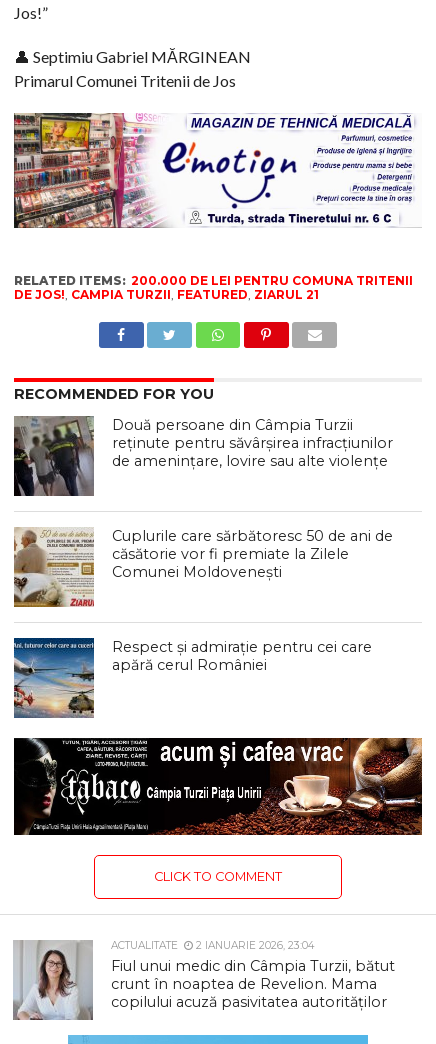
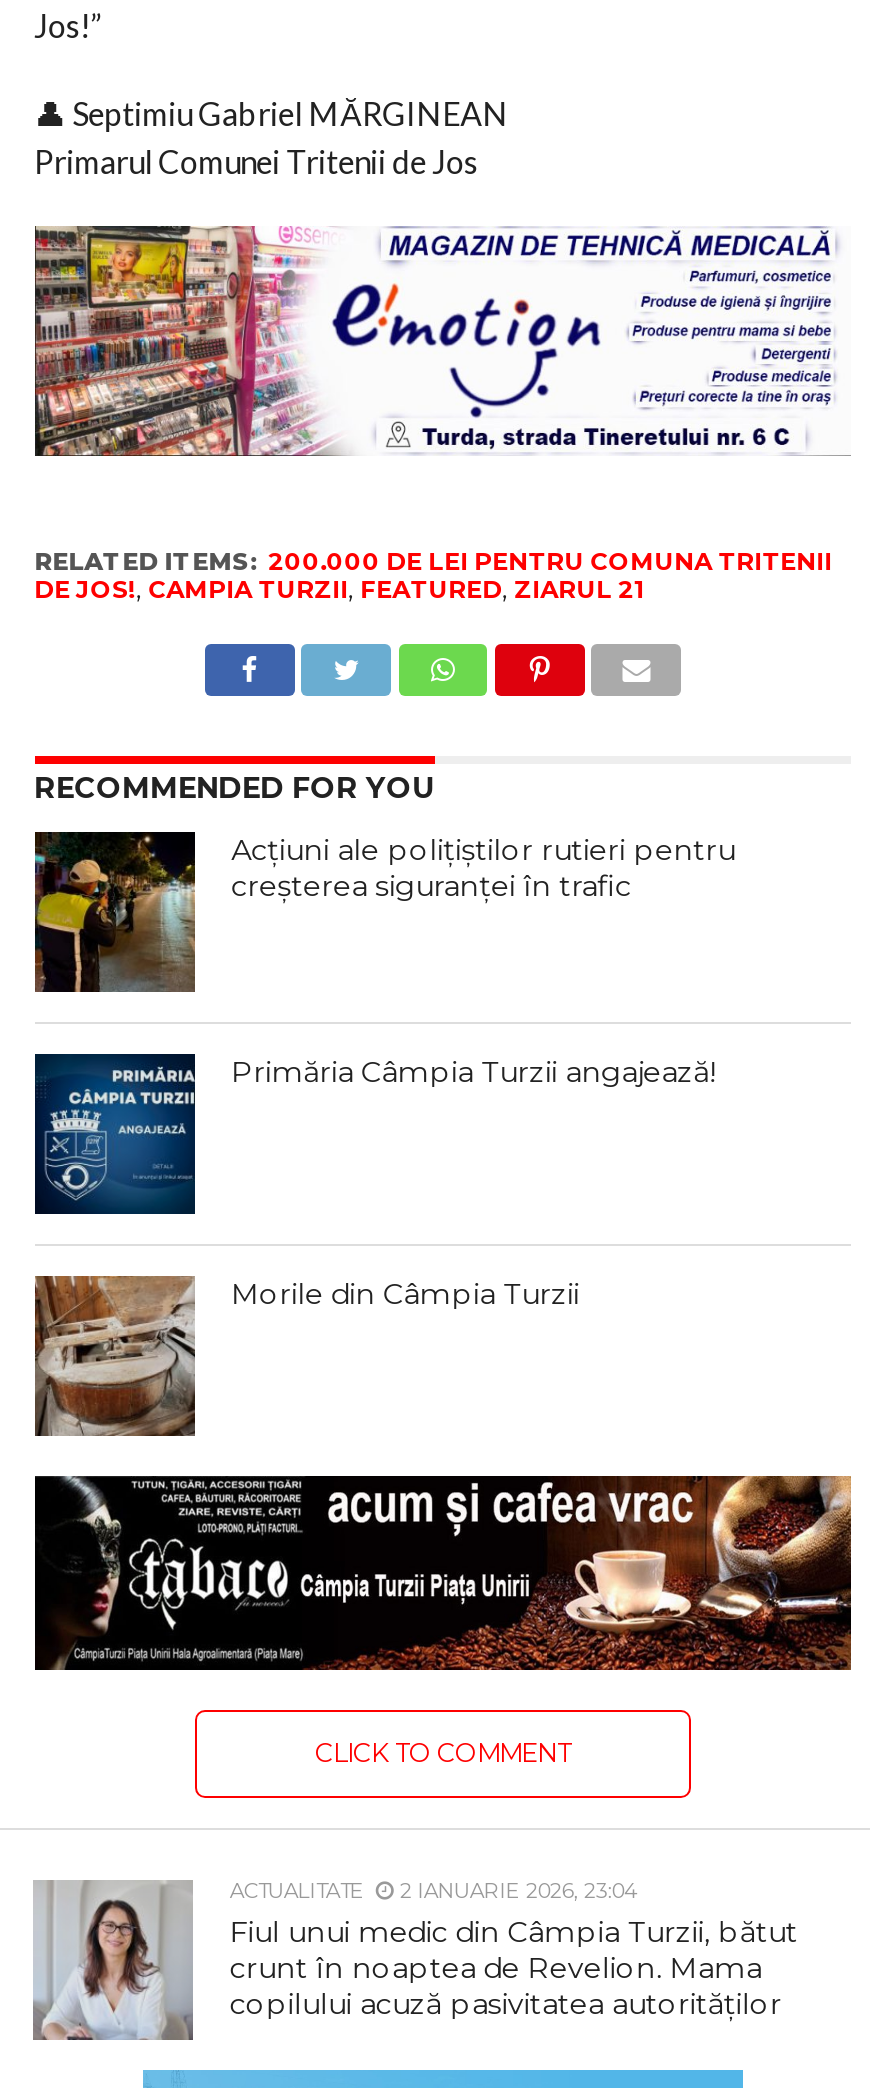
[14,415,393,496] [image] | Două persoane din Câmpia Turzii | reținute pentru săvârșirea infracțiunilor | de amenințare, lovire sau alte violențe -> [35,832,735,992] [image] | Acțiuni ale polițiștilor rutieri pentru | creșterea siguranței în trafic
[13,527,393,608] [image] | Cuplurile care sărbătoresc 50 de ani de | căsătorie vor fi premiate la Zilele | Comunei Moldovenești -> [33,1052,715,1216] [image] | Primăria Câmpia Turzii angajează!
[13,637,372,718] [image] | Respect și admirație pentru cei care | apără cerul României -> [33,1274,579,1438] [image] | Morile din Câmpia Turzii

